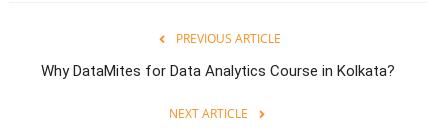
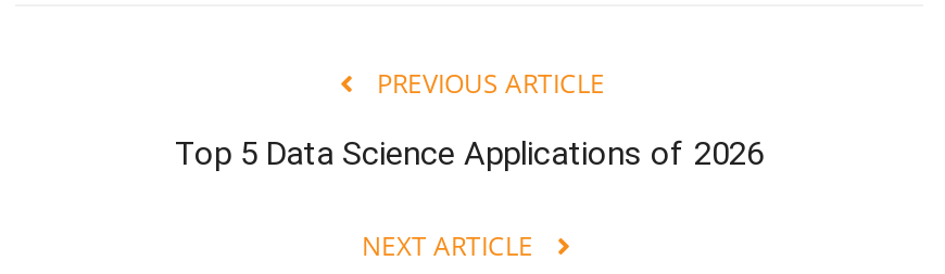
[41,62,395,80] Why DataMites for Data Analytics Course in Kolkata? -> [175,134,764,173] Top 5 Data Science Applications of 2026

